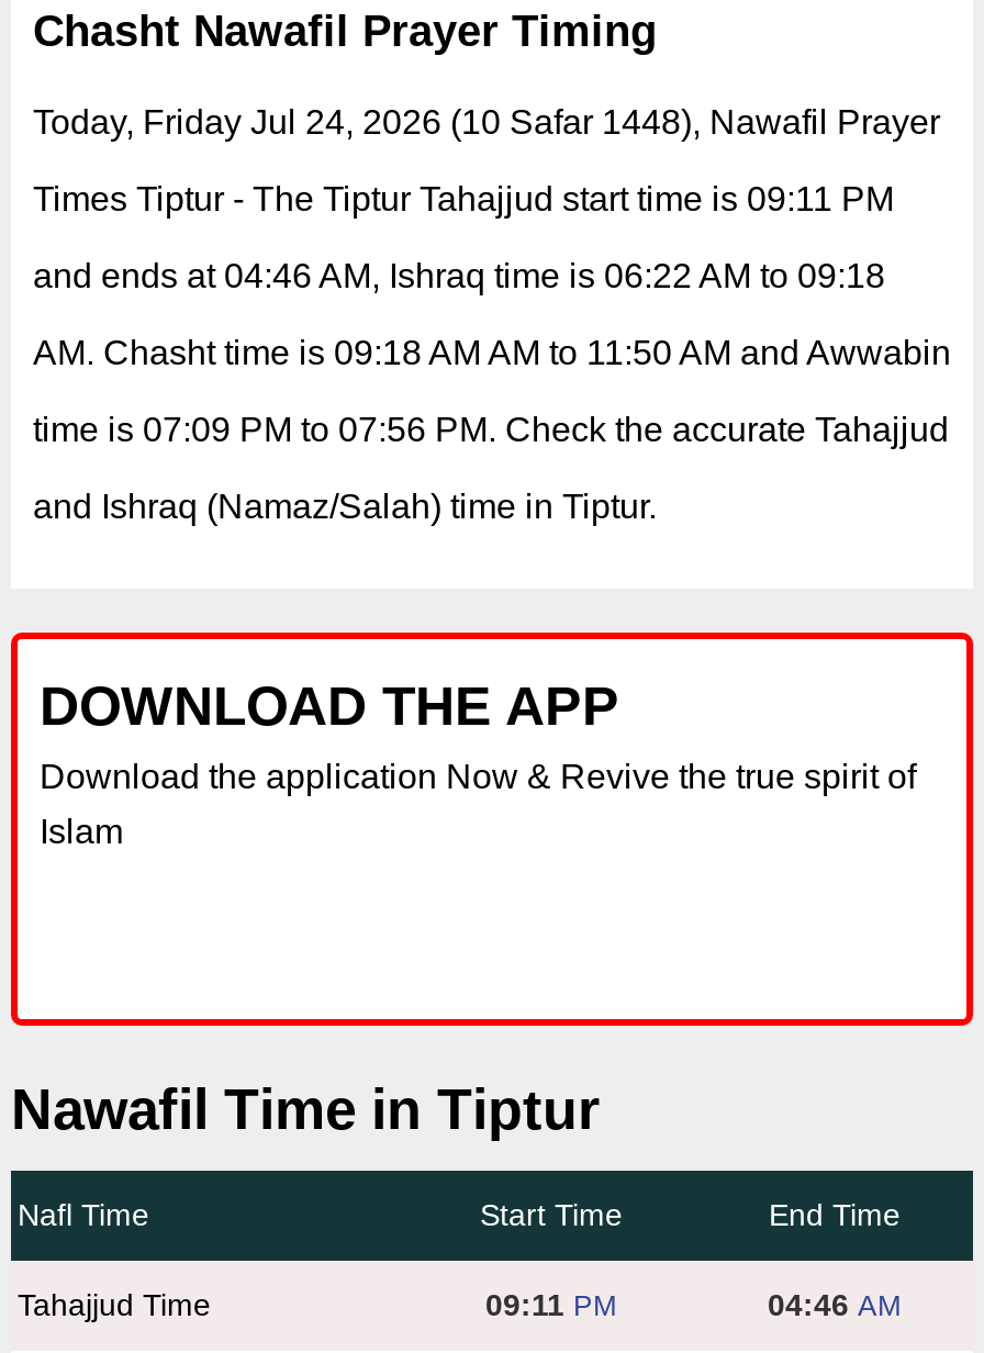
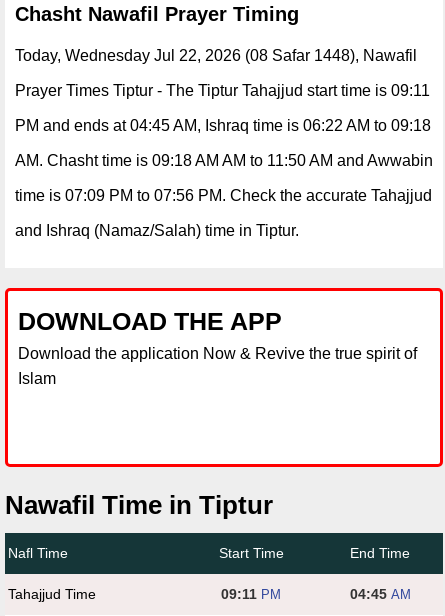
[33,103,940,141] Today, Friday Jul 24, 2026 (10 Safar 1448), Nawafil Prayer -> [15,47,417,64] Today, Wednesday Jul 22, 2026 (08 Safar 1448), Nawafil
[33,180,894,217] Times Tiptur - The Tiptur Tahajjud start time is 09:11 PM -> [15,82,430,99] Prayer Times Tiptur - The Tiptur Tahajjud start time is 09:11
[33,257,885,294] and ends at 04:46 AM, Ishraq time is 06:22 AM to 09:18 -> [15,117,431,134] PM and ends at 04:45 AM, Ishraq time is 06:22 AM to 09:18
[768,1287,902,1322] 04:46 AM -> [349,586,410,602] 04:45 AM

